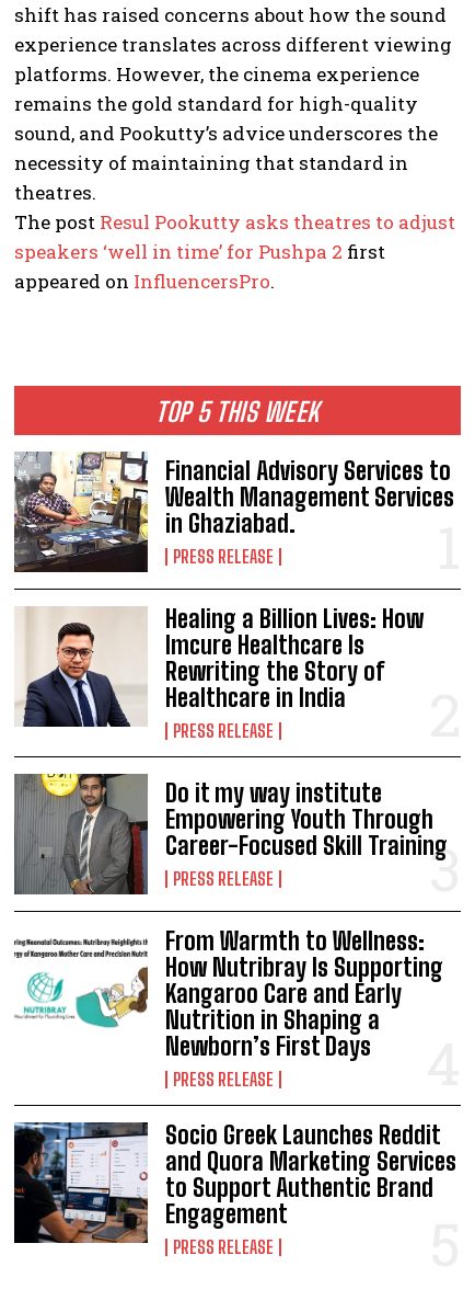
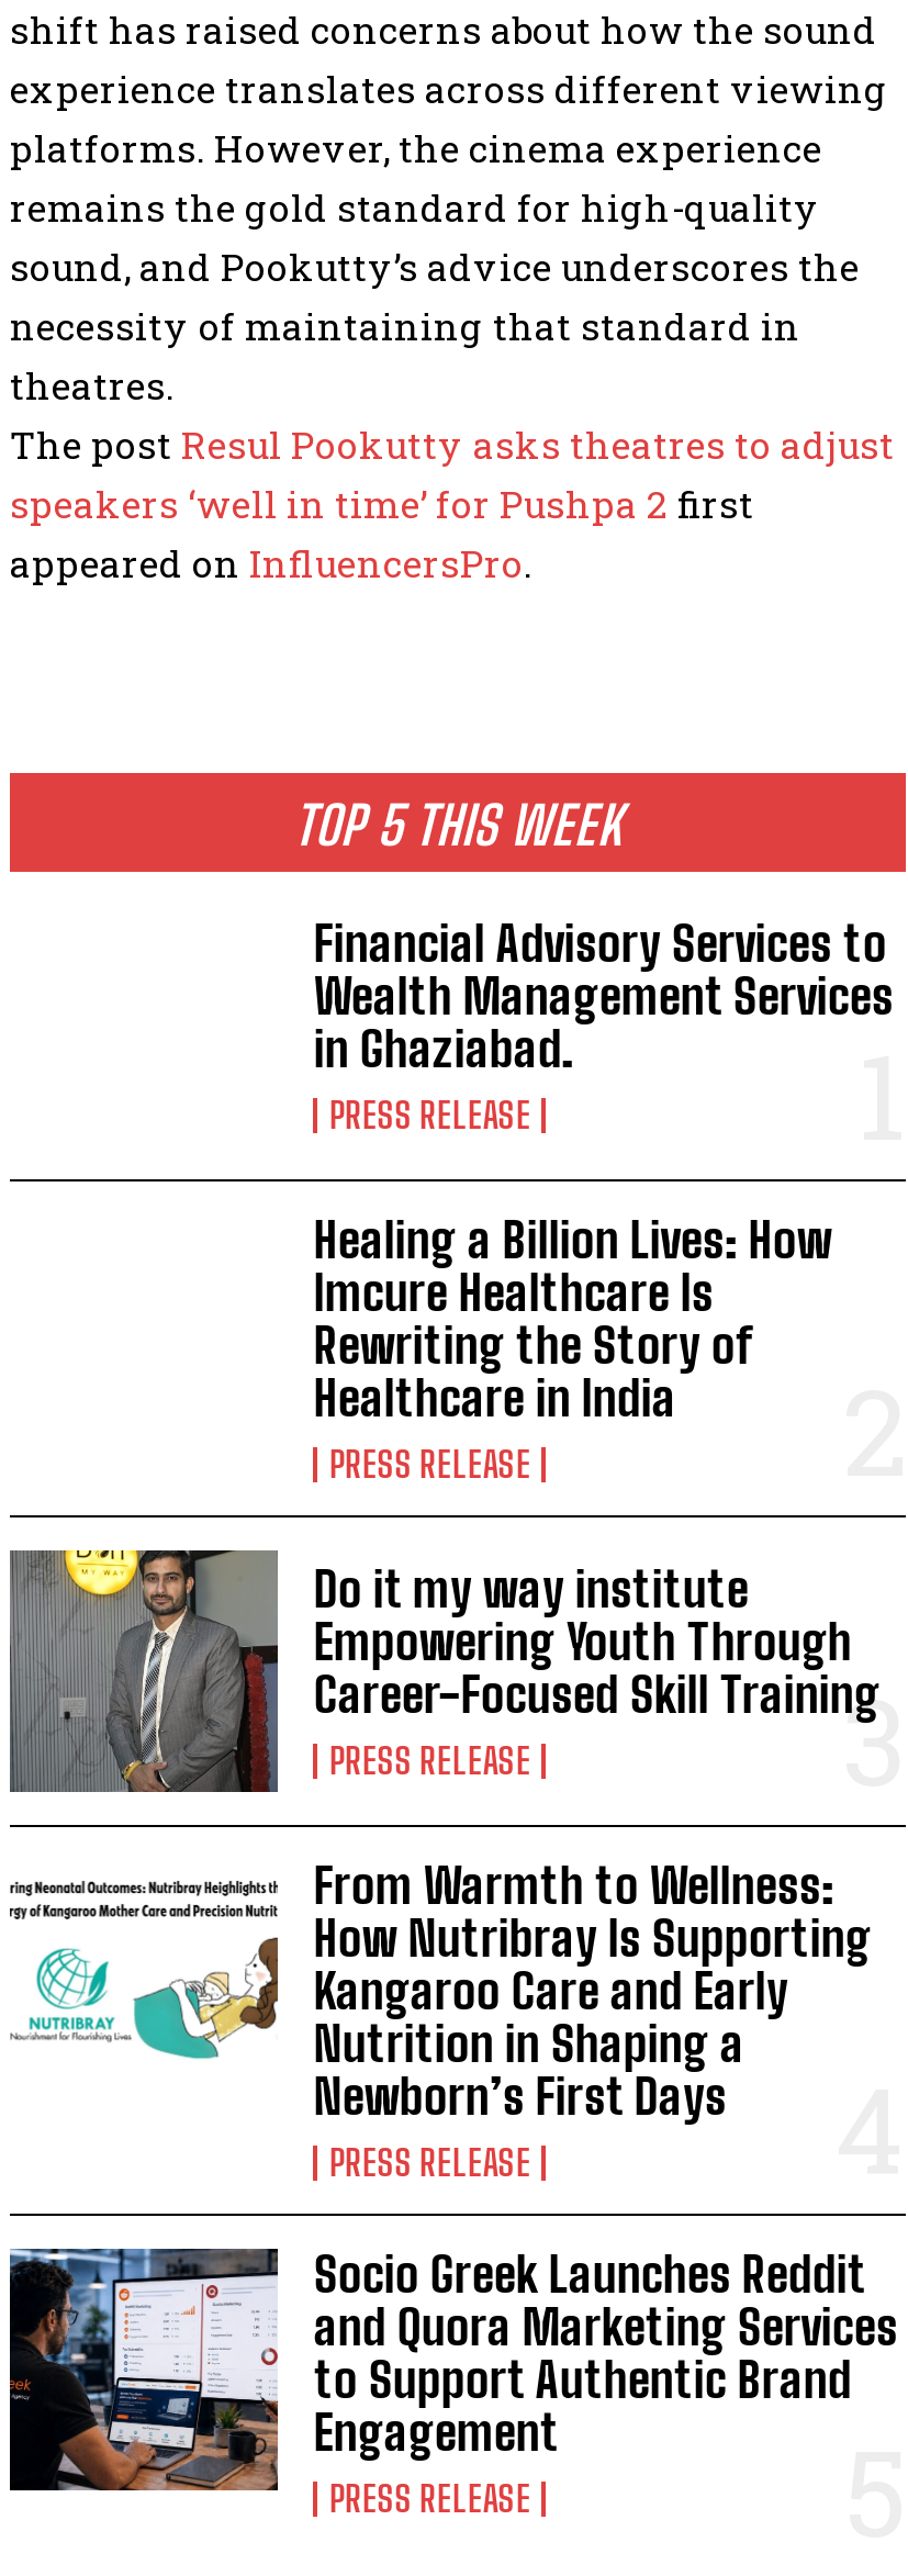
[13,450,149,573] [image] -> none
[14,606,148,728] [image] -> none

